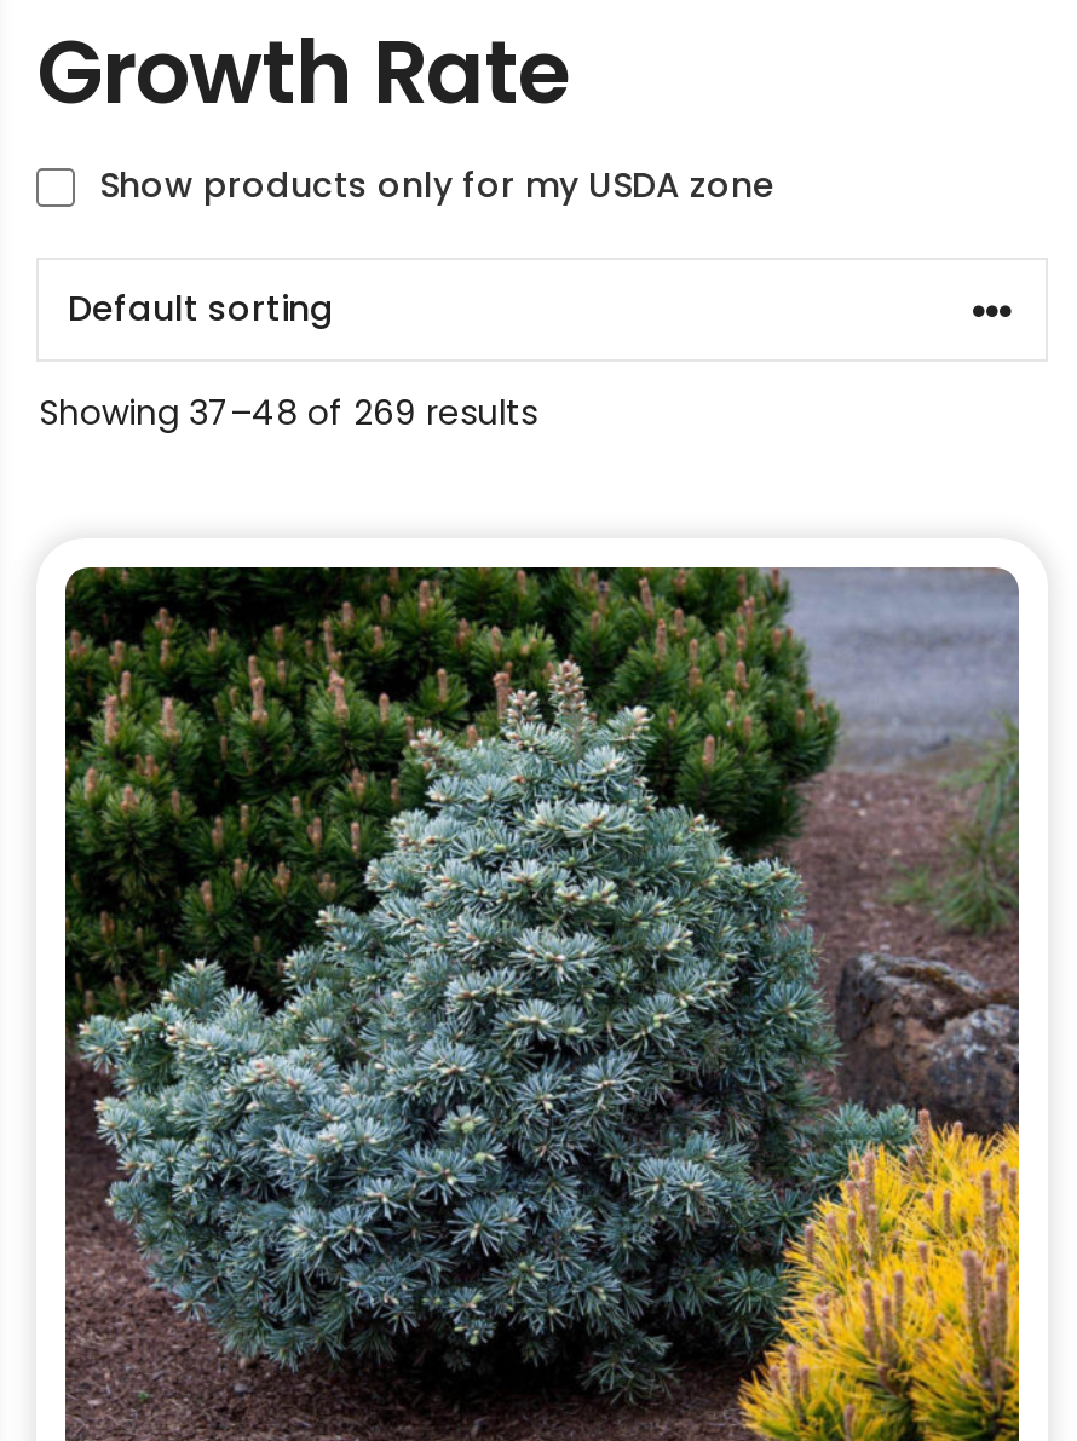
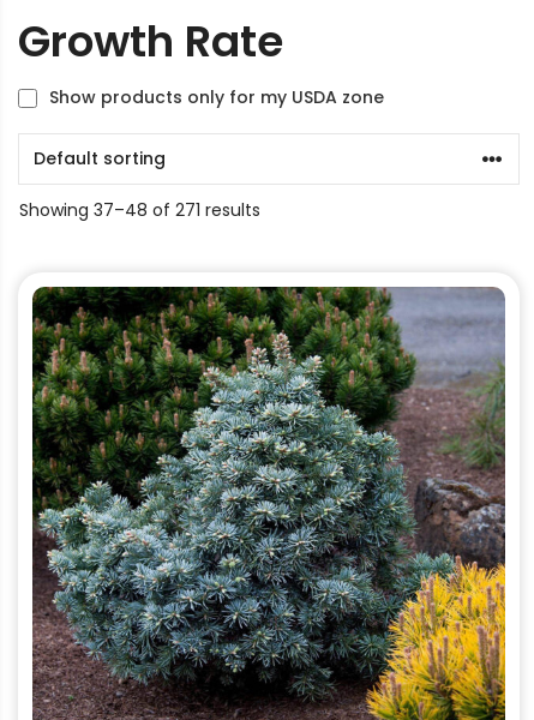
[39,387,537,436] Showing 37–48 of 269 results -> [19,197,260,221] Showing 37–48 of 271 results

